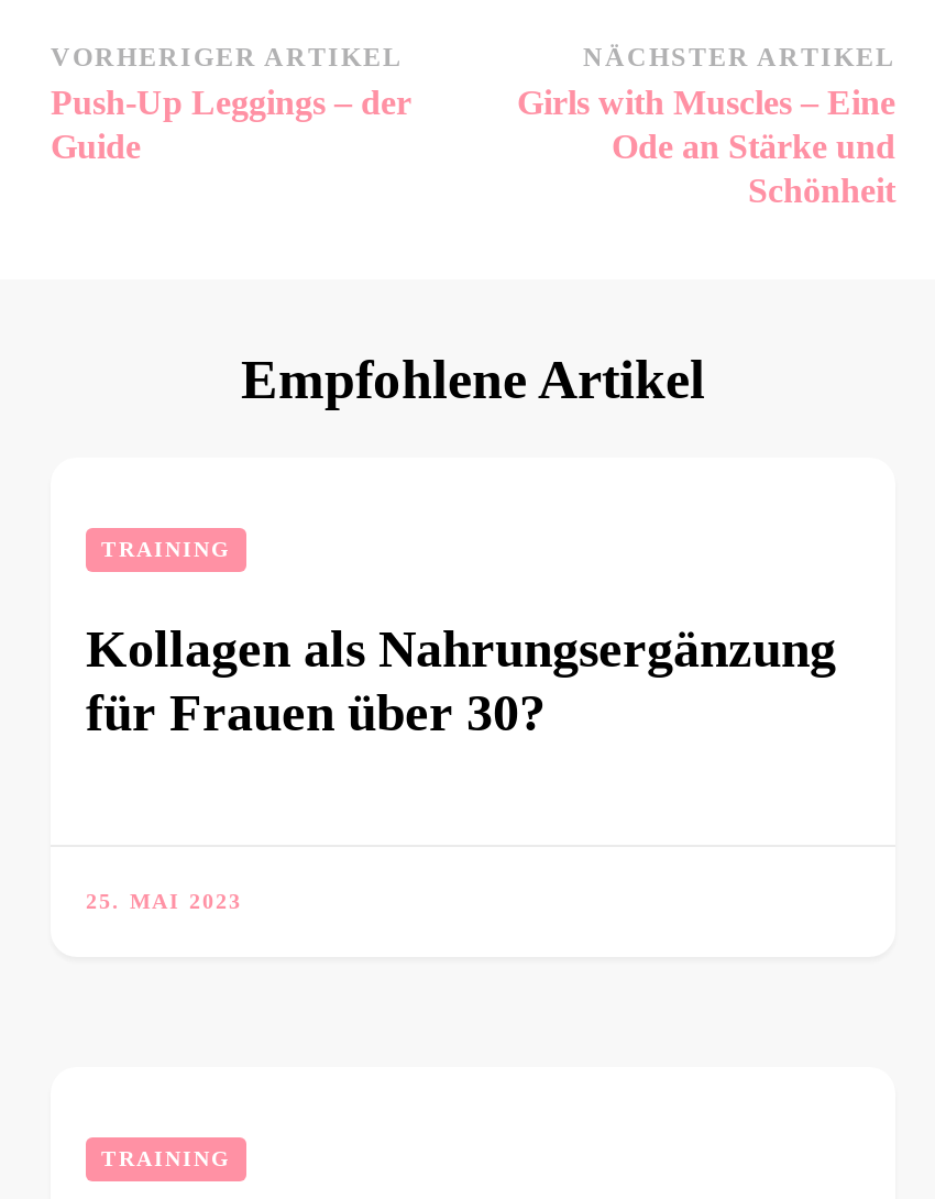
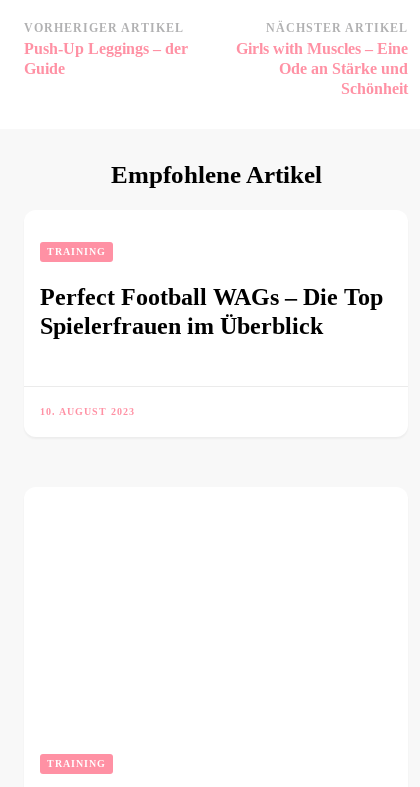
[86,621,836,742] Kollagen als Nahrungsergänzung | für Frauen über 30? -> [40,284,383,339] Perfect Football WAGs – Die Top | Spielerfrauen im Überblick
[86,889,242,914] 25. MAI 2023 -> [40,406,135,417] 10. AUGUST 2023

